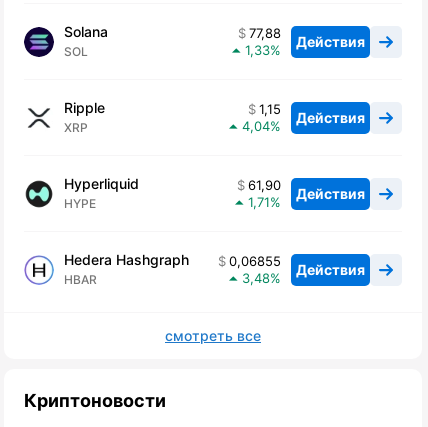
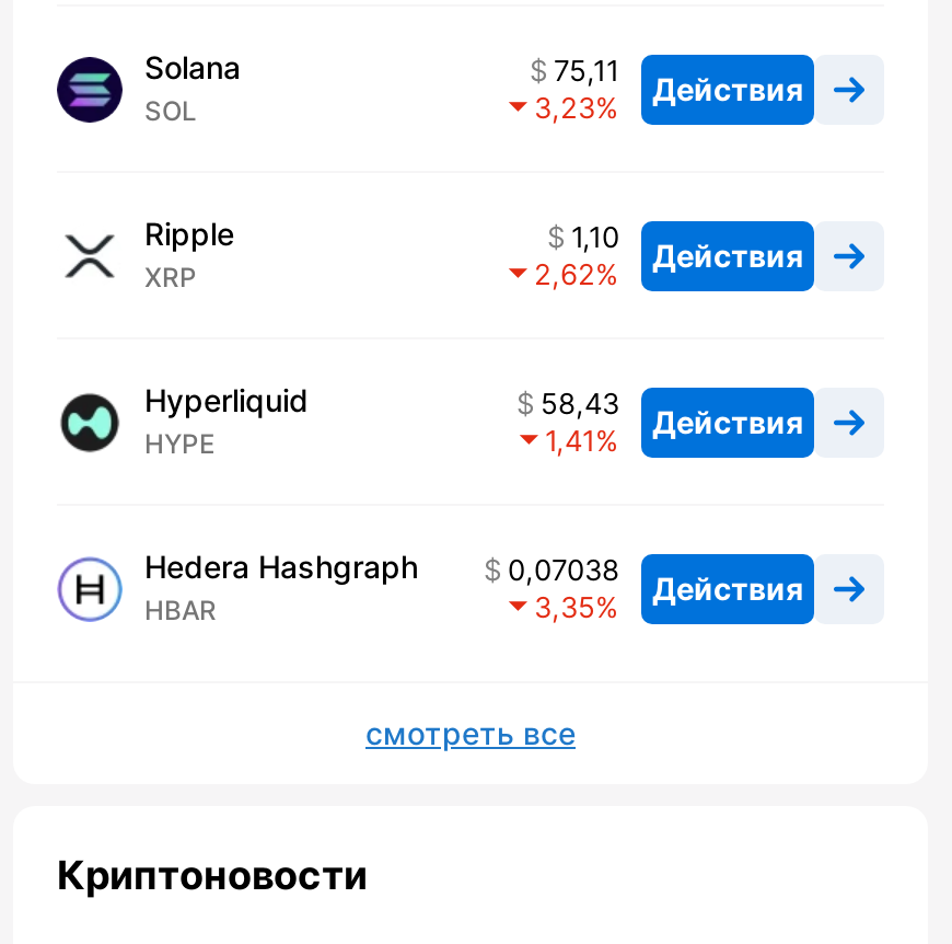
[249,25,365,50] 77,88 Действия -> [554,53,803,107] 75,11 Действия
[245,42,270,58] 1,33 -> [534,91,595,126] 3,23
[259,101,365,126] 1,15 Действия -> [571,220,803,274] 1,10 Действия
[242,118,270,134] 4,04 -> [534,257,595,292] 2,62
[248,177,365,202] 61,90 Действия -> [541,386,803,440] 58,43 Действия
[248,194,270,210] 1,71 -> [545,424,595,459] 1,41
[229,253,365,278] 0,06855 Действия -> [508,553,803,606] 0,07038 Действия
[242,270,270,286] 3,48 -> [534,590,595,625] 3,35

